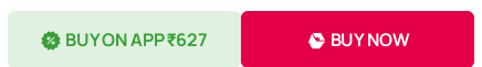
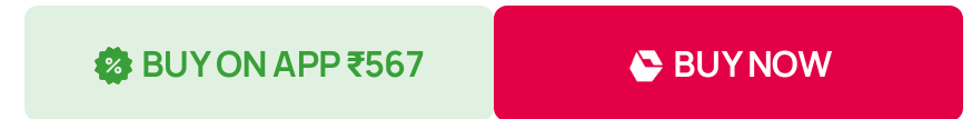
[65,27,208,52] BUY ON APP ₹627 -> [141,39,425,88] BUY ON APP ₹567

